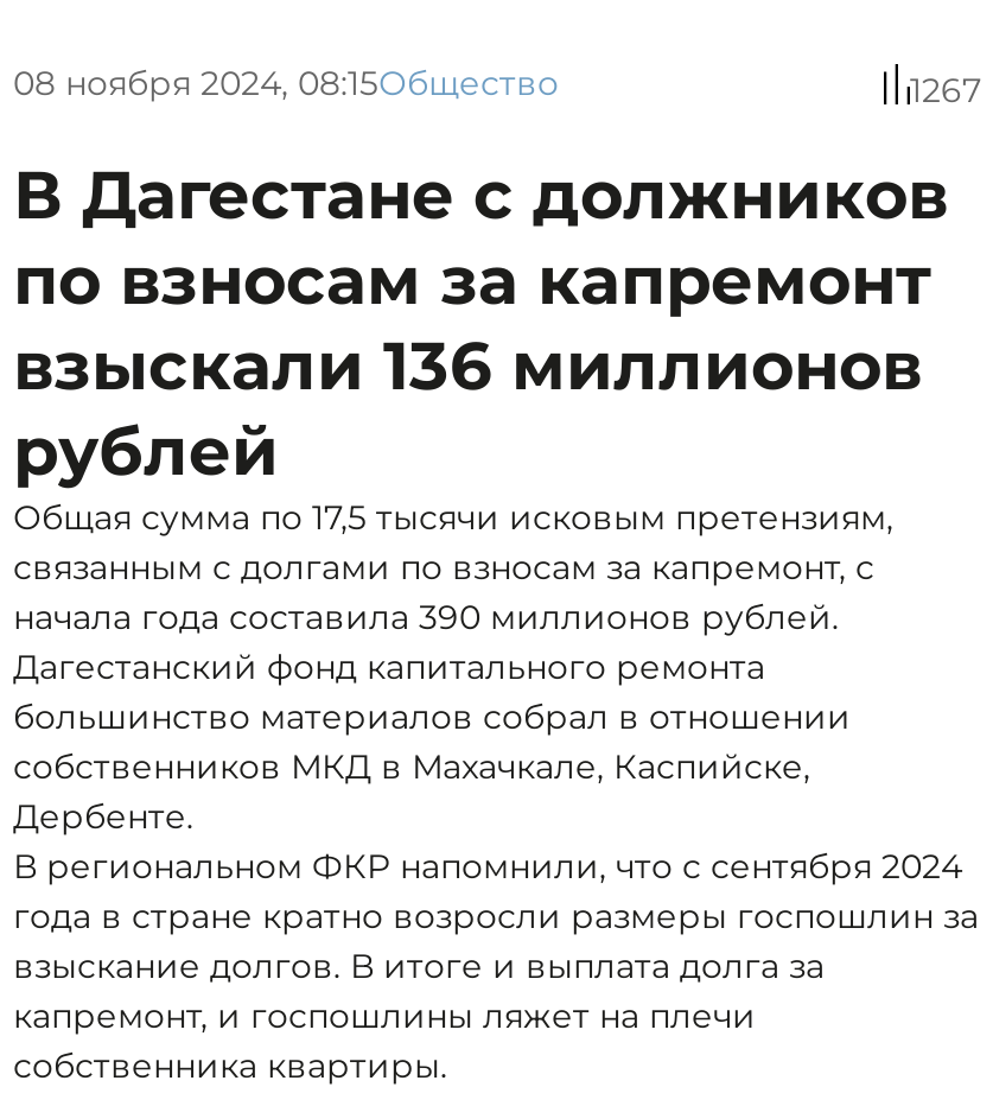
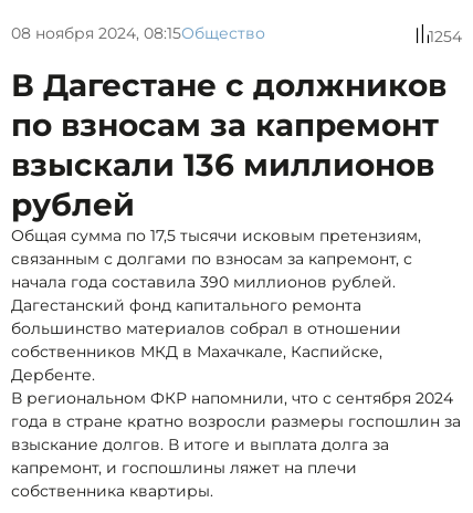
[910,68,981,111] 1267 -> [429,26,462,46] 1254

